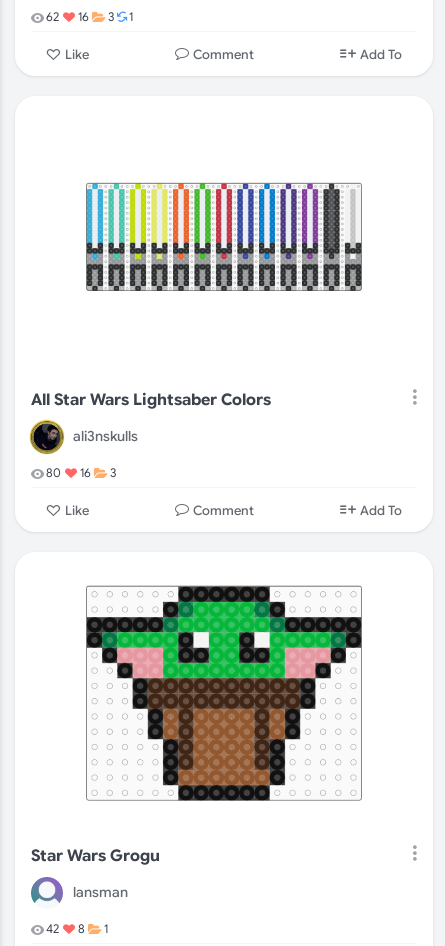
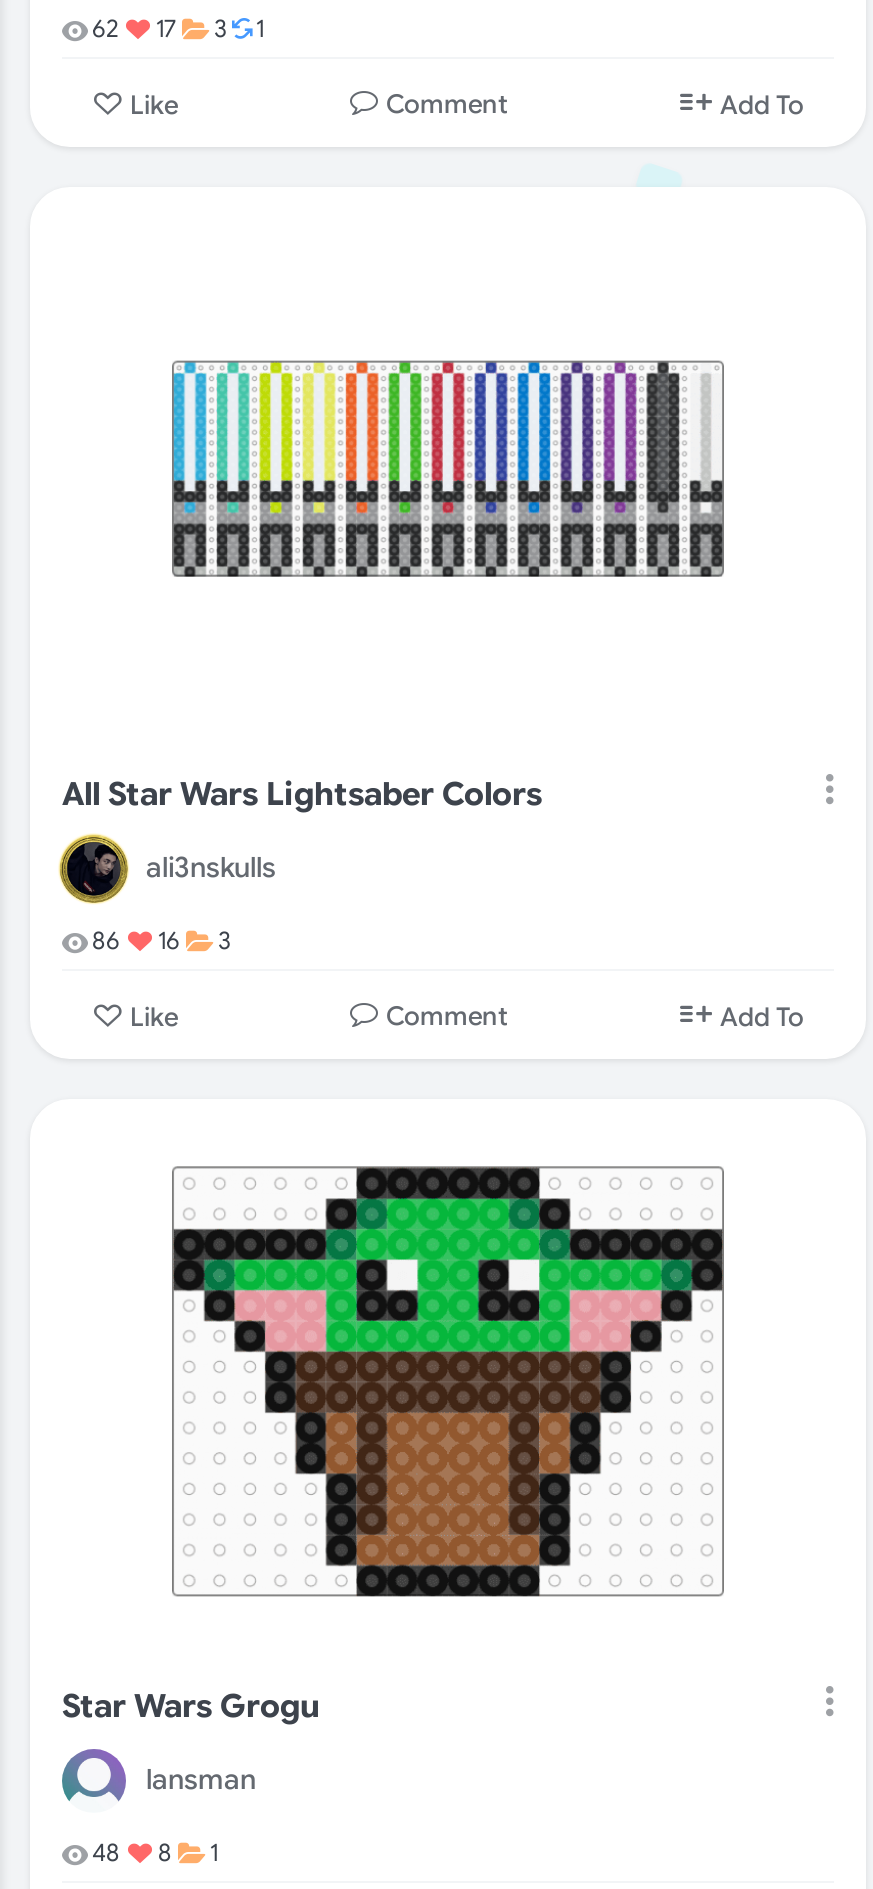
[46,9,133,24] 62 16 3 1 -> [92,14,264,44] 62 17 3 1
[46,465,116,480] 80 16 3 -> [92,926,230,956] 86 16 3
[46,921,108,936] 42 8 1 -> [92,1838,218,1868] 48 8 1

